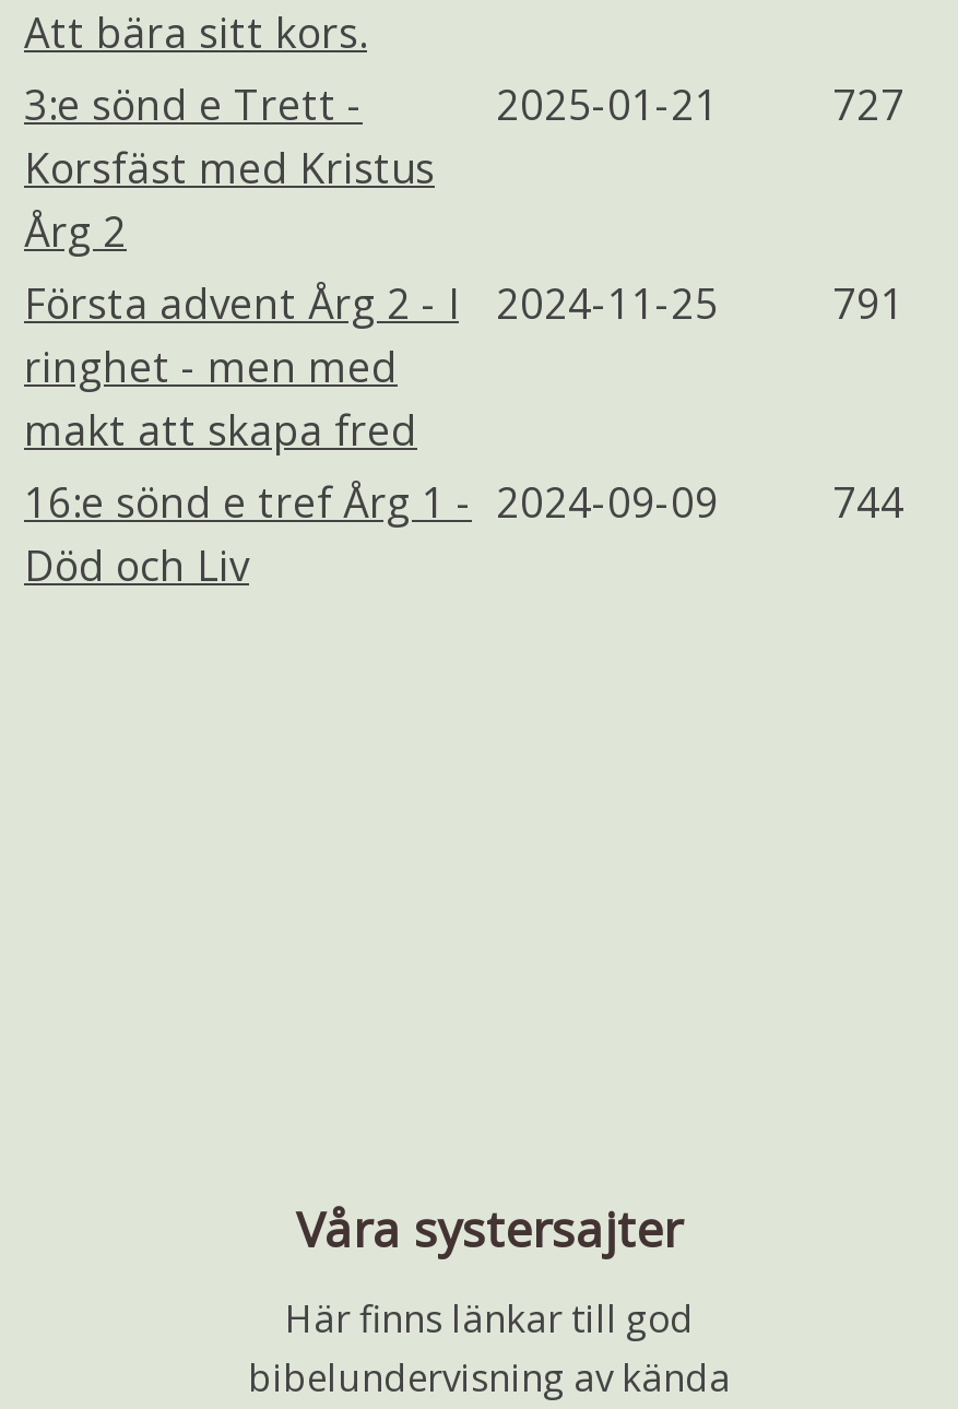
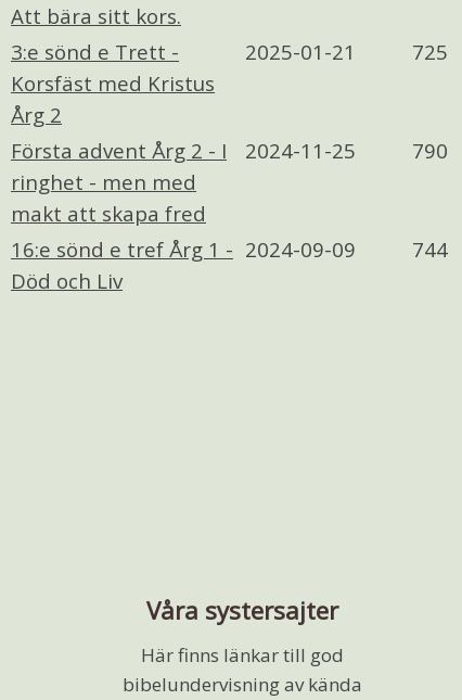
[832,77,904,132] 727 -> [412,38,448,66] 725
[832,276,904,331] 791 -> [412,137,448,164] 790

